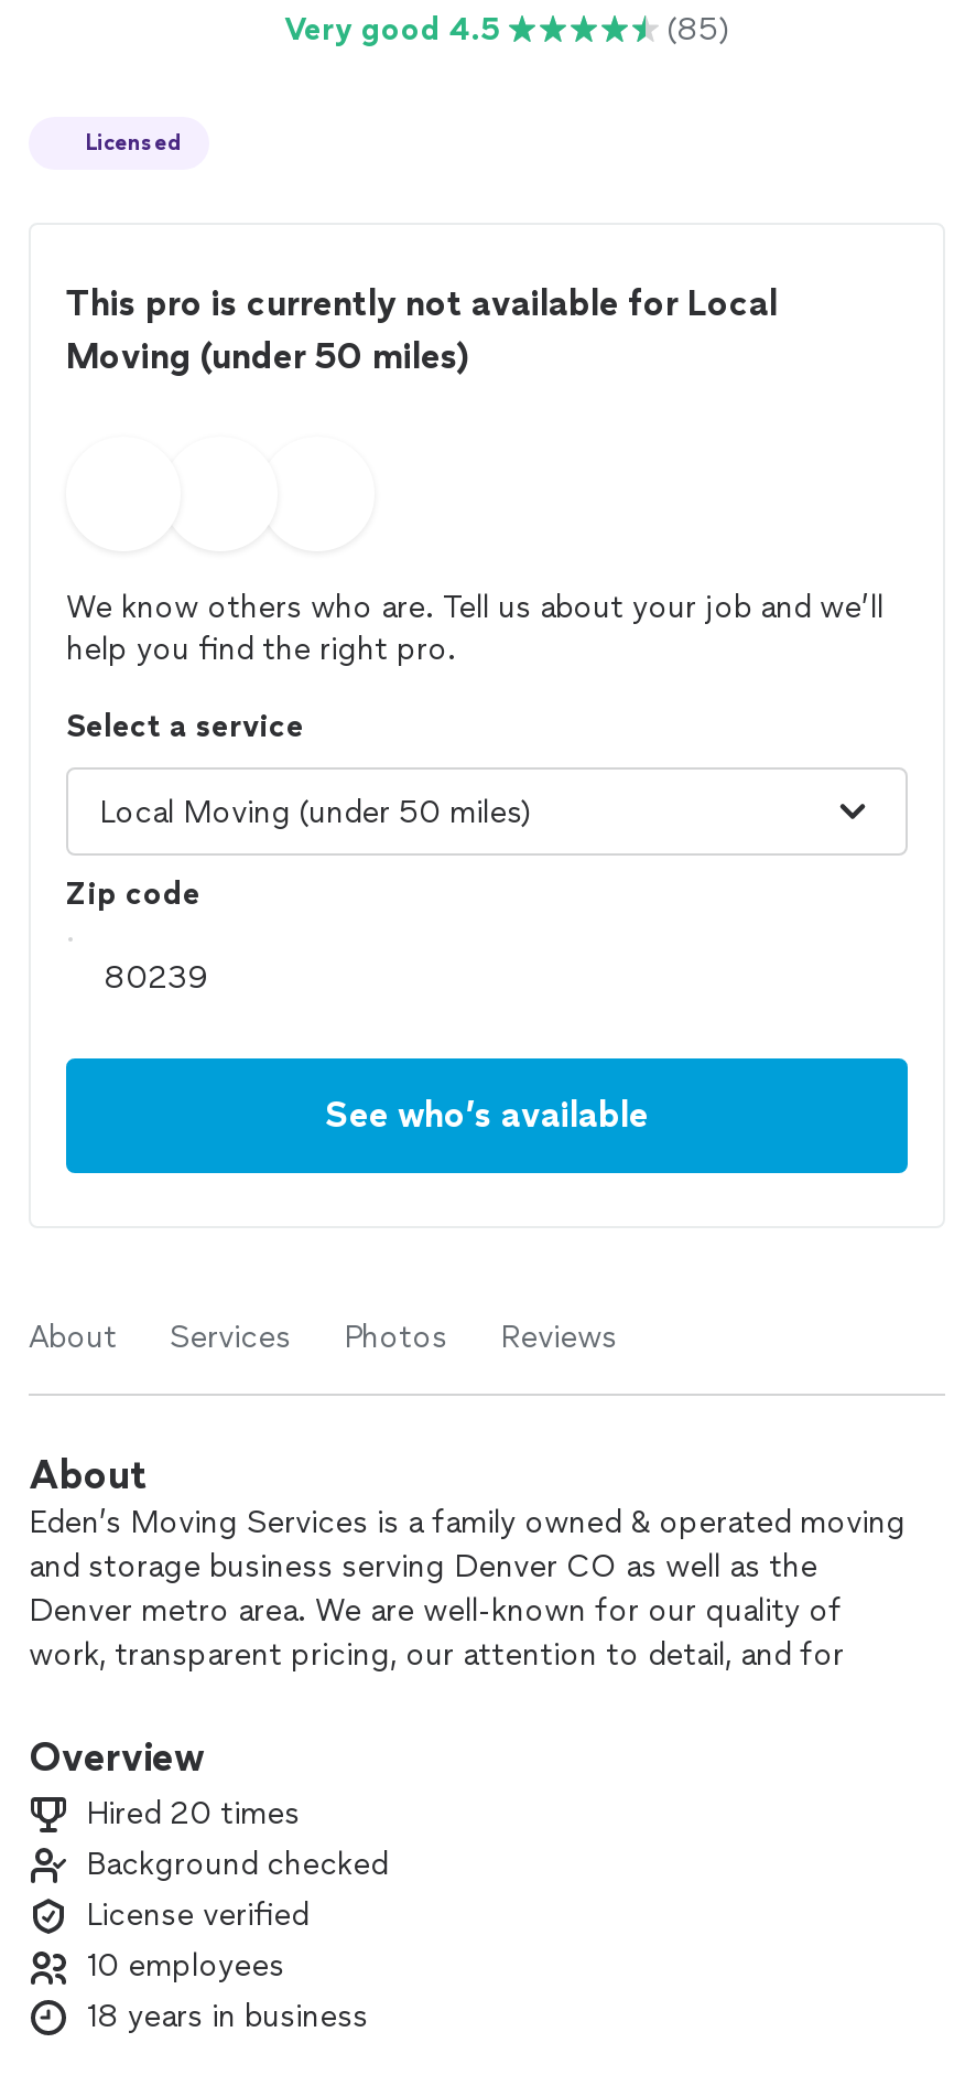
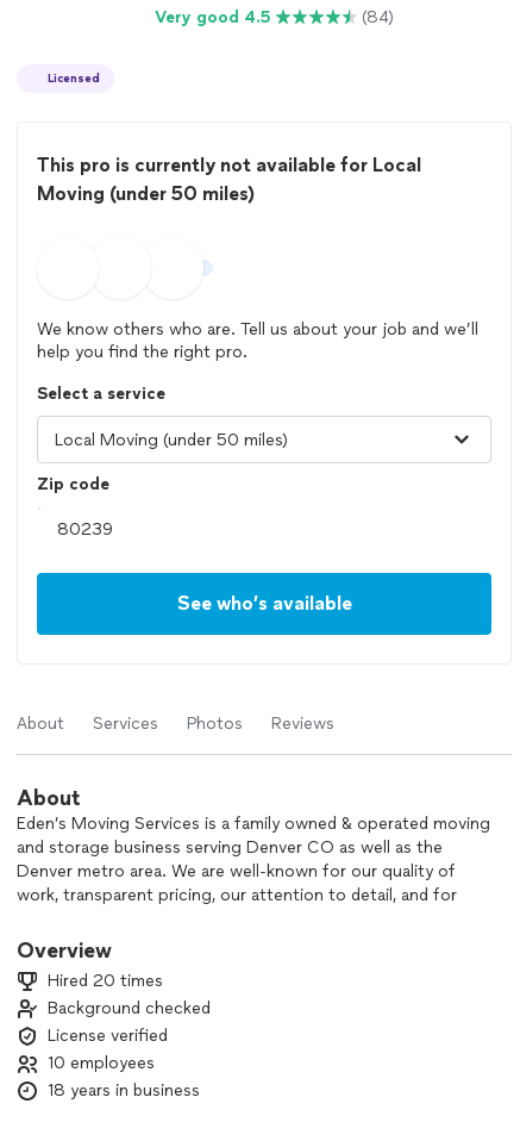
[668,10,729,47] (85) -> [362,7,394,27] (84)

